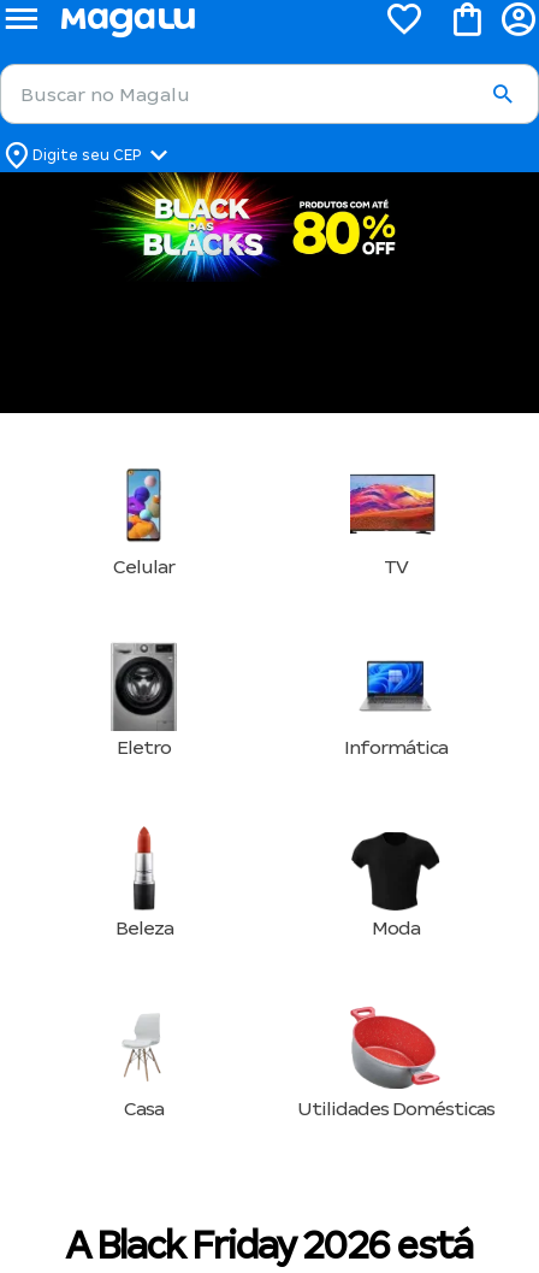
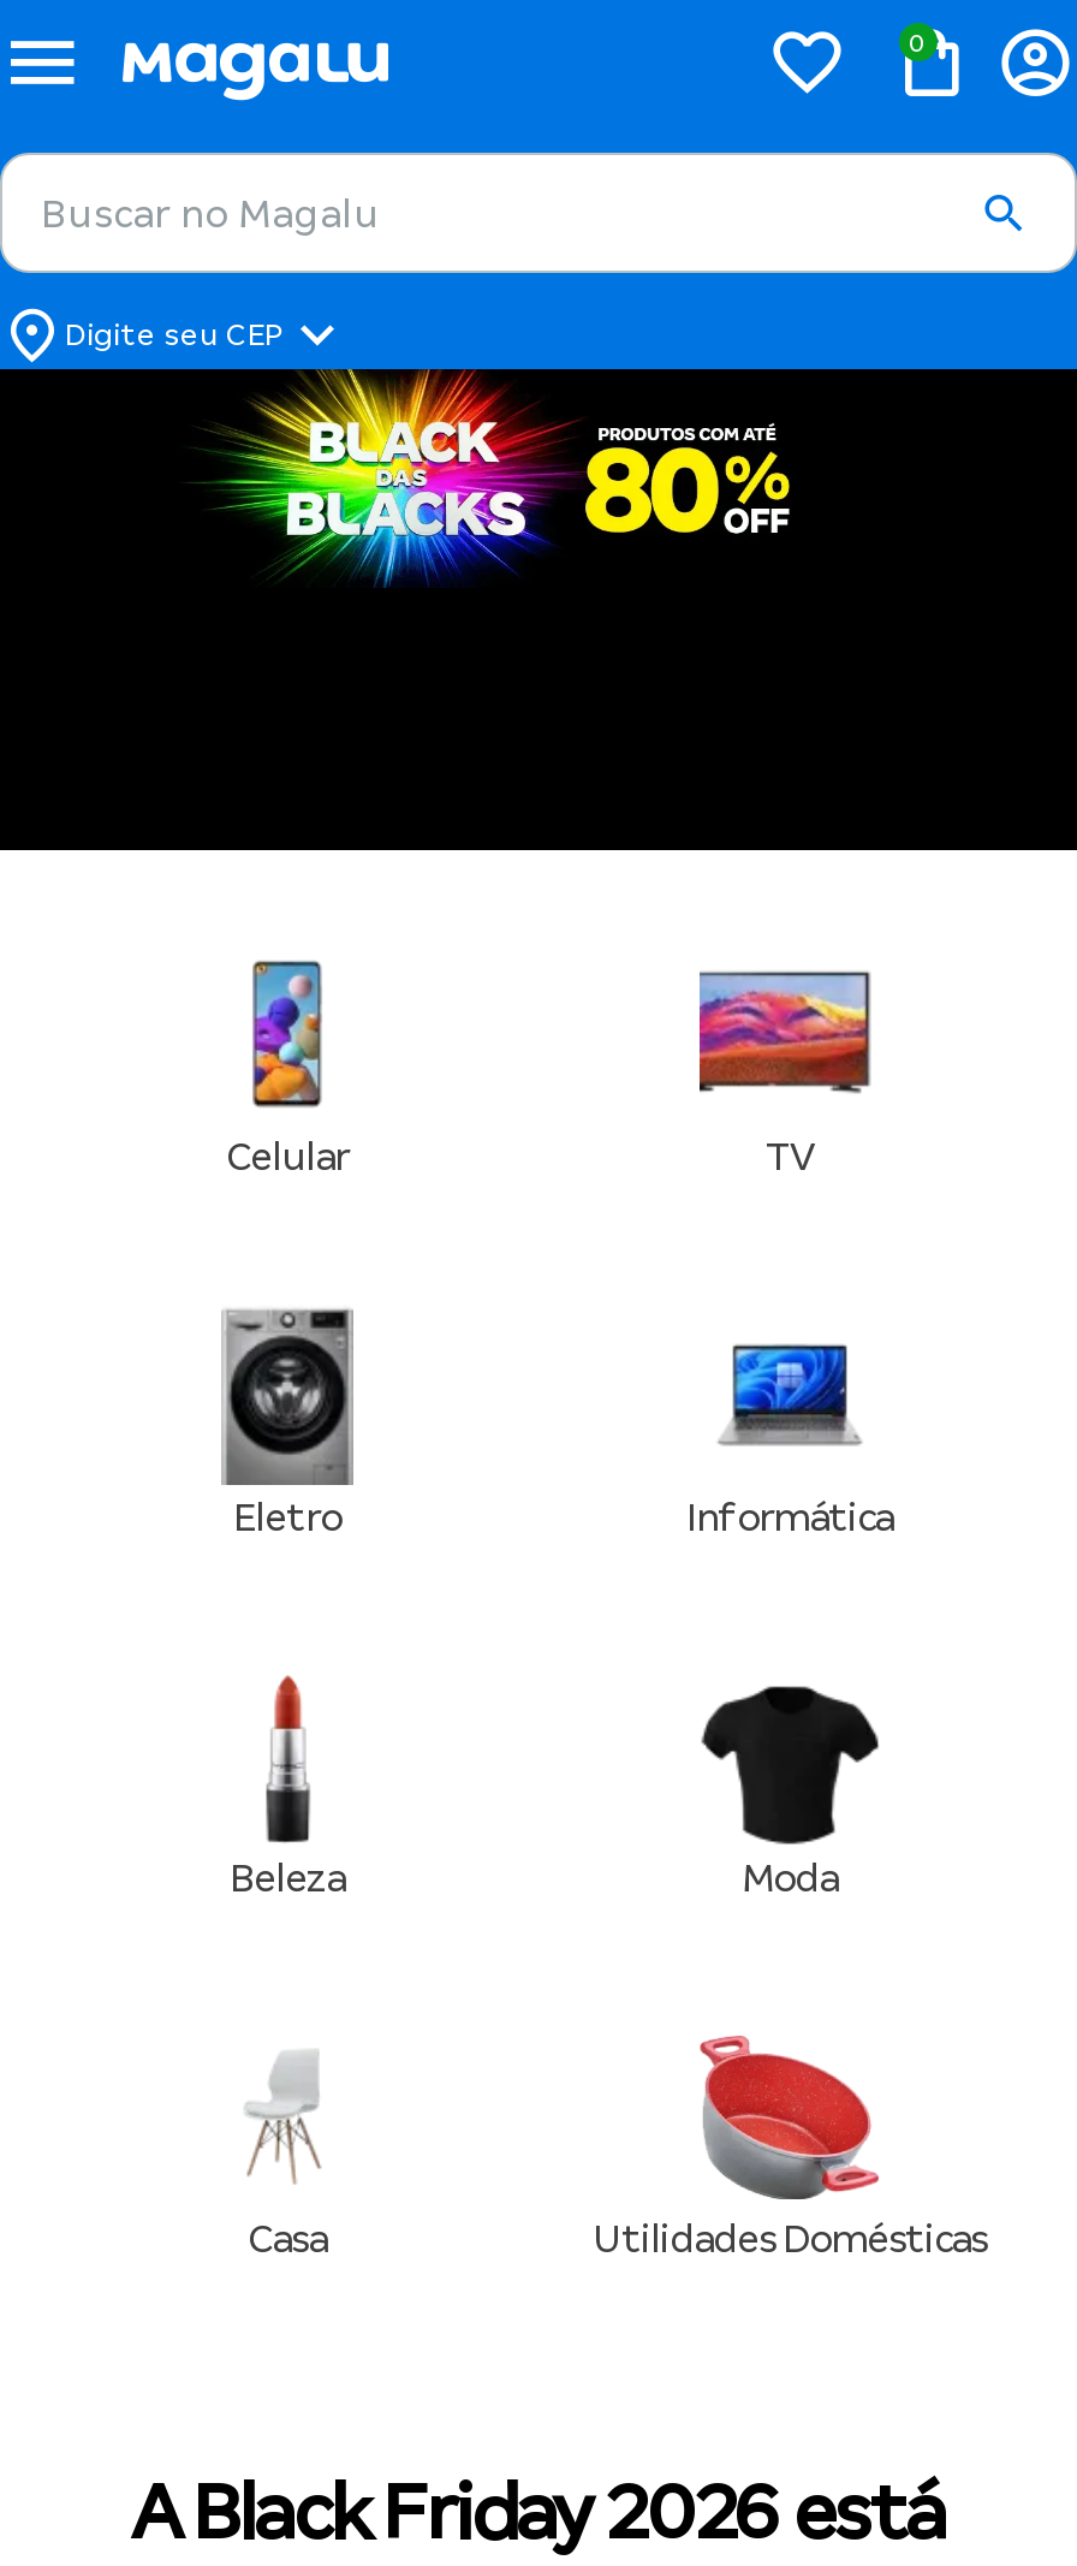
none -> [909,28,928,57] 0

